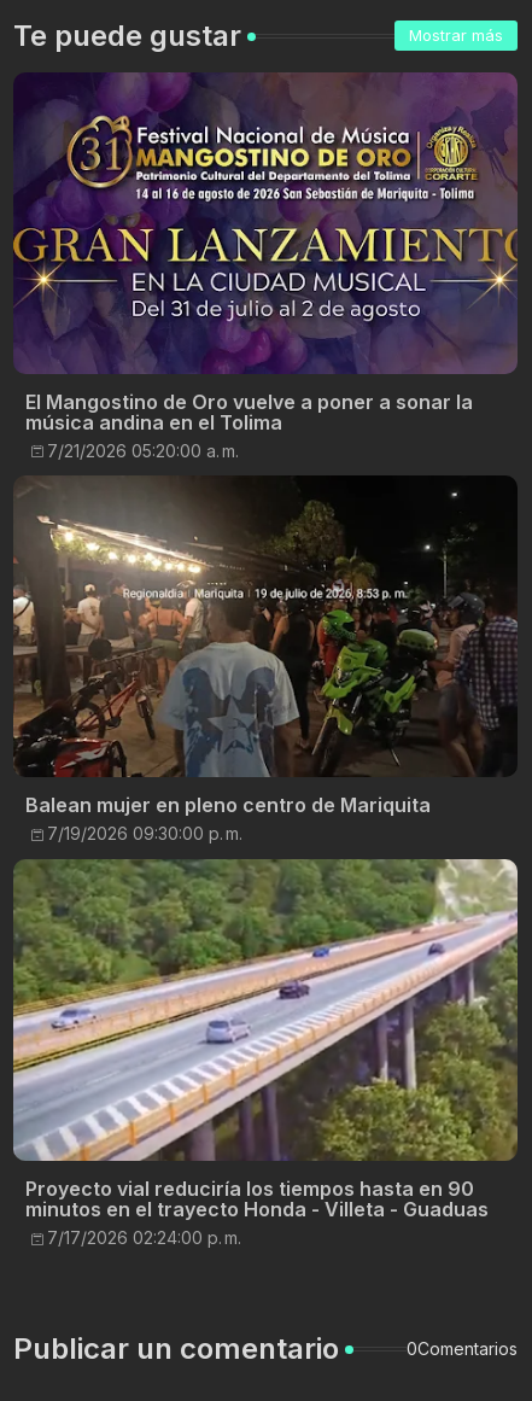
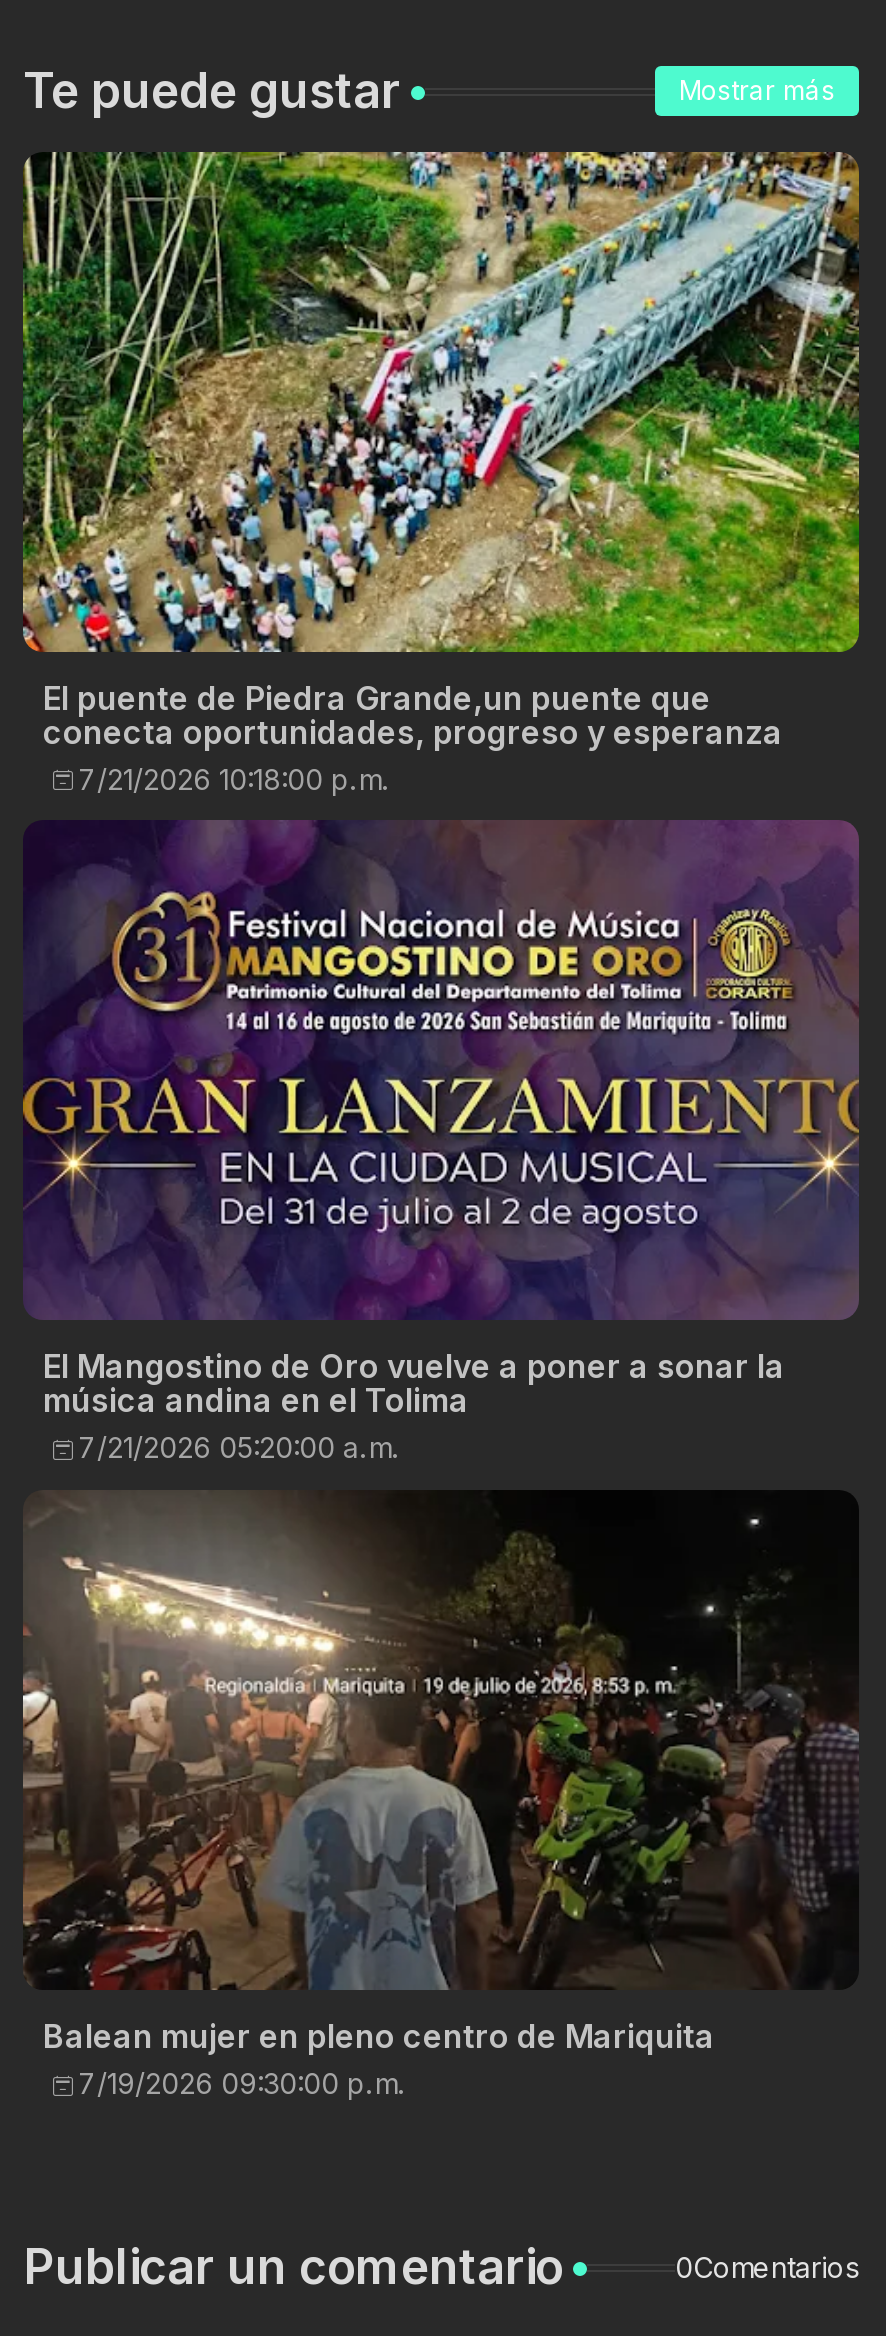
none -> [21,150,861,795] [image] | El puente de Piedra Grande,un puente que | conecta oportunidades, progreso y esperanza | 7/21/2026 10:18:00 p. m.
moved [11,70,520,844] -> [19,818,863,2100]: [image] | El Mangostino de Oro vuelve a poner a sonar la | música andina en el Tolima | 7/21/2026 05:20:00 a. m. | Balean mujer en pleno centro de Mariquita | 7/19/2026 09:30:00 p. m.
[12,858,519,1248] [image] | Proyecto vial reduciría los tiempos hasta en 90 | minutos en el trayecto Honda - Villeta - Guaduas | 7/17/2026 02:24:00 p. m. -> none

